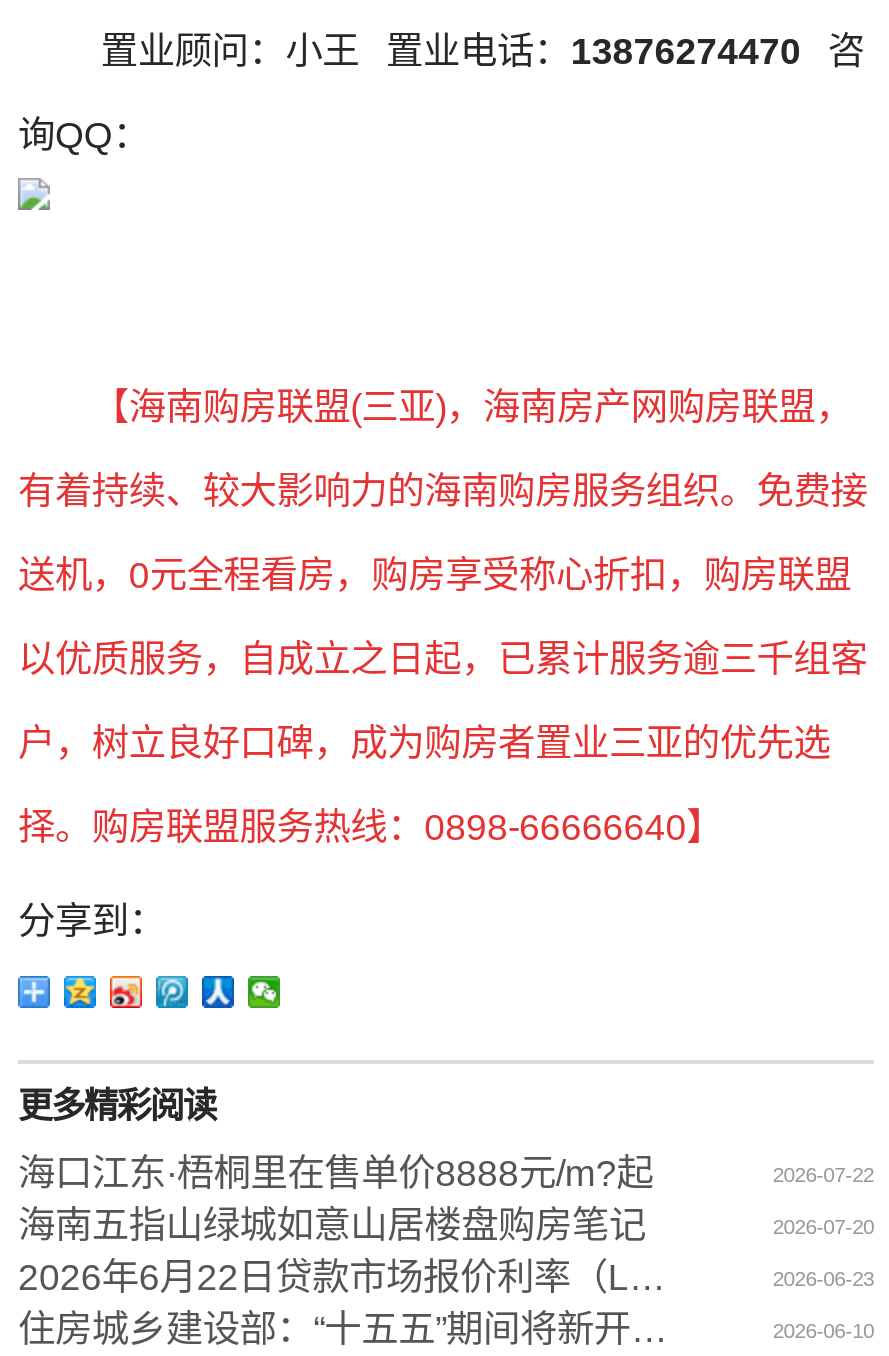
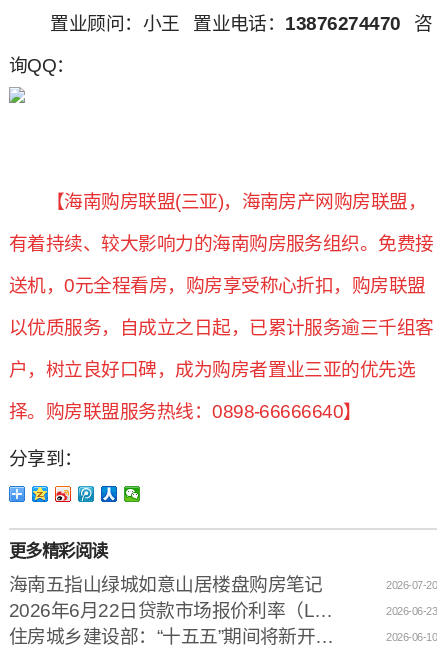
[18,1151,874,1193] 海口江东·梧桐里在售单价8888元/m?起 | 2026-07-22 -> none

